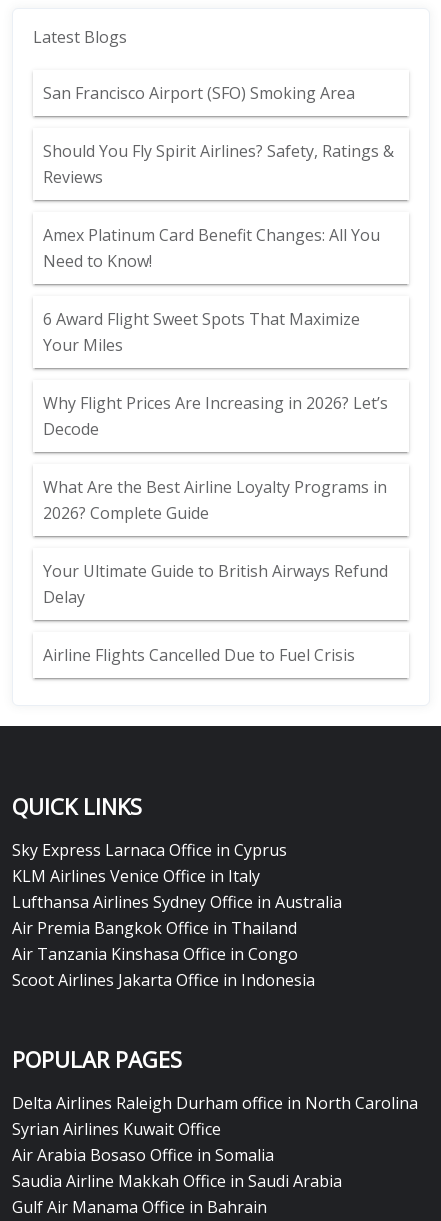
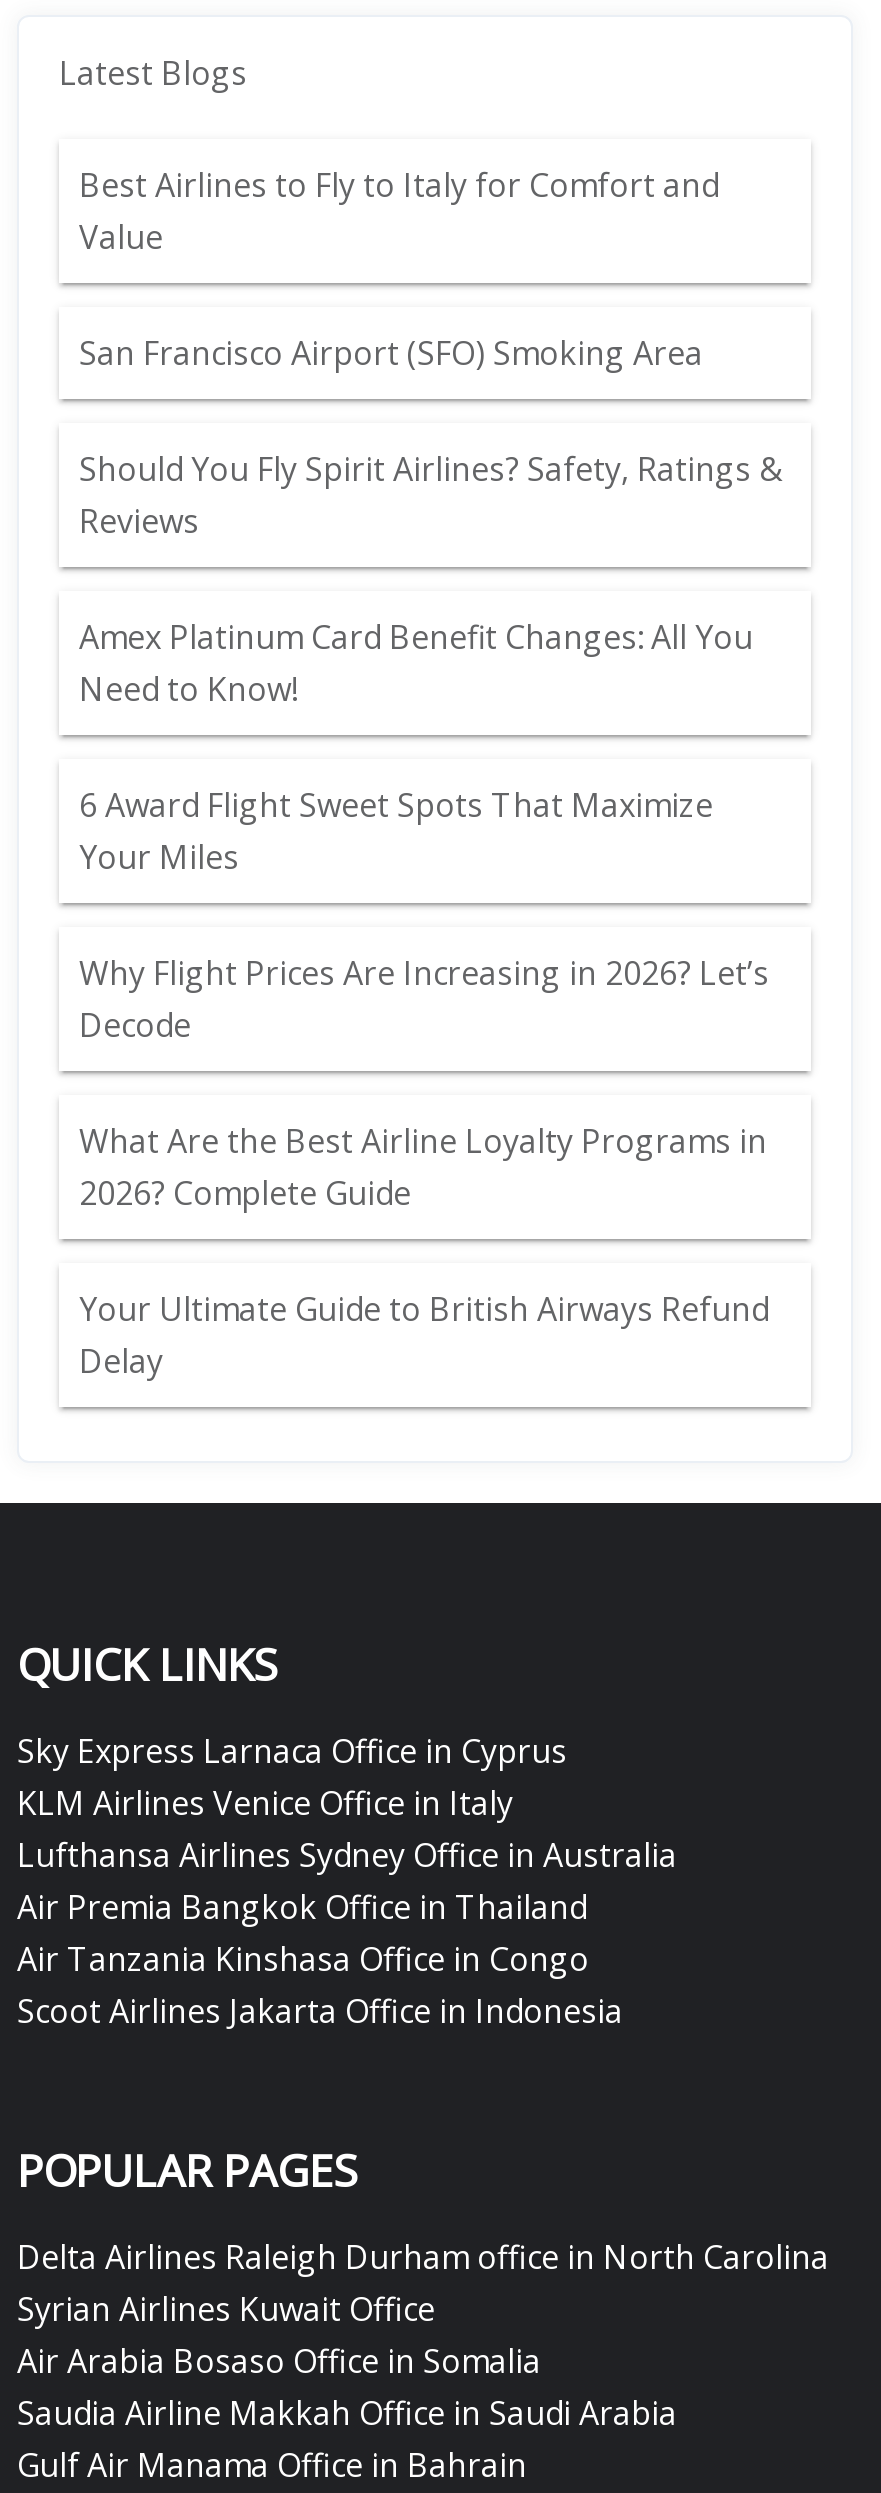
none -> [79,163,719,259] Best Airlines to Fly to Italy for Comfort and | Value
moved [43,82,394,608] -> [79,331,781,1383]: San Francisco Airport (SFO) Smoking Area | Should You Fly Spirit Airlines? Safety, Ratings & | Reviews | ... | Your Ultimate Guide to British Airways Refund | Delay
[43,644,355,666] Airline Flights Cancelled Due to Fuel Crisis -> none

